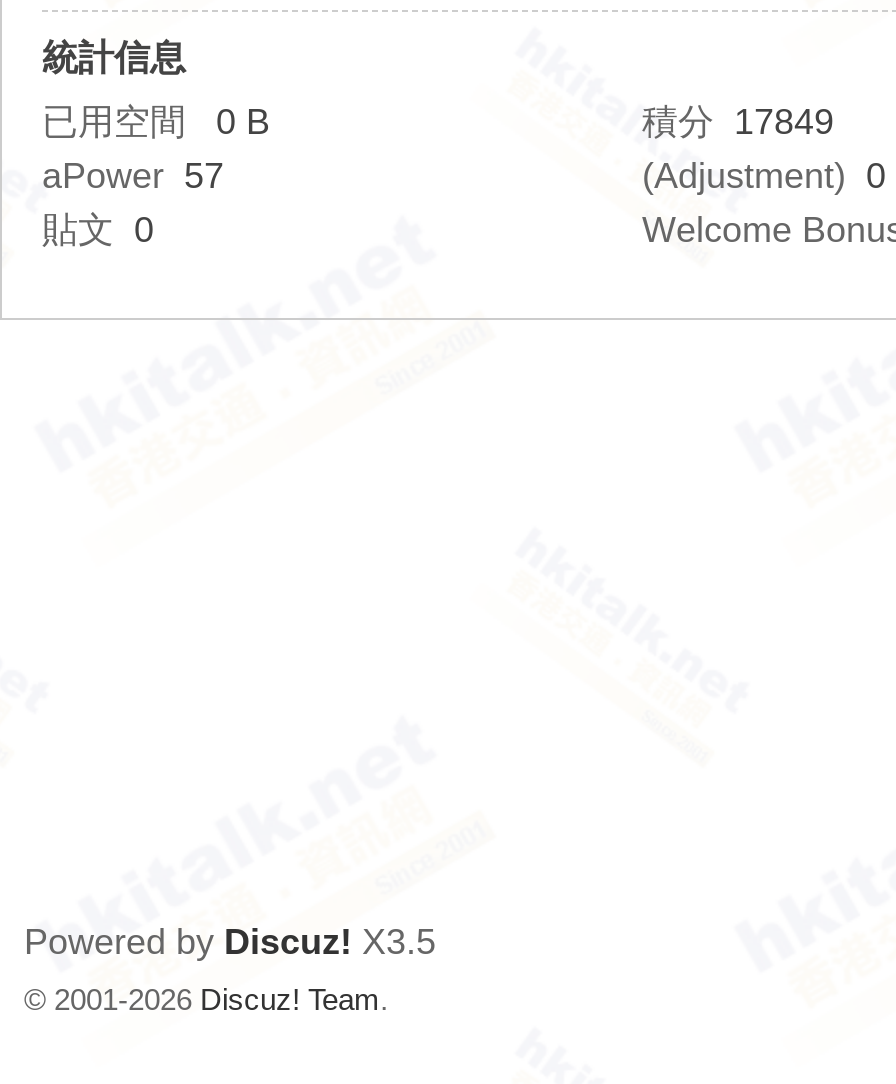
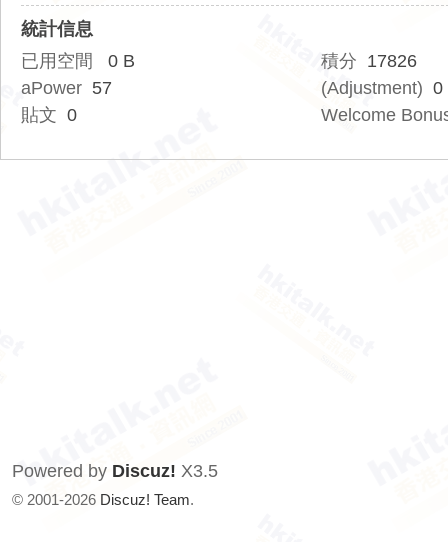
[642,102,834,142] 積分 17849 -> [321,51,417,71] 積分 17826

